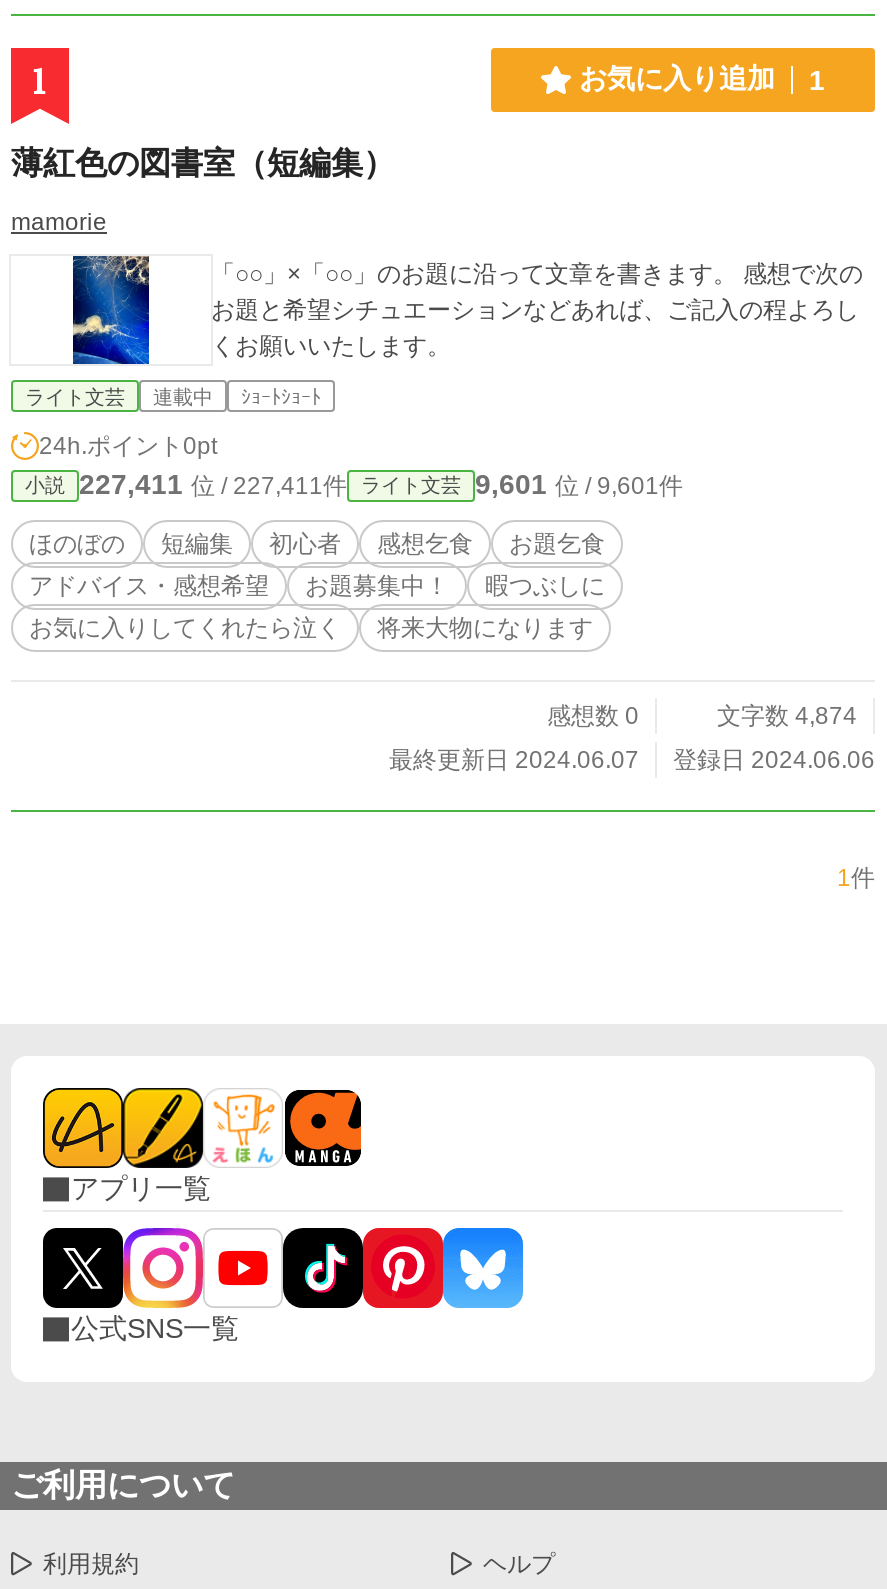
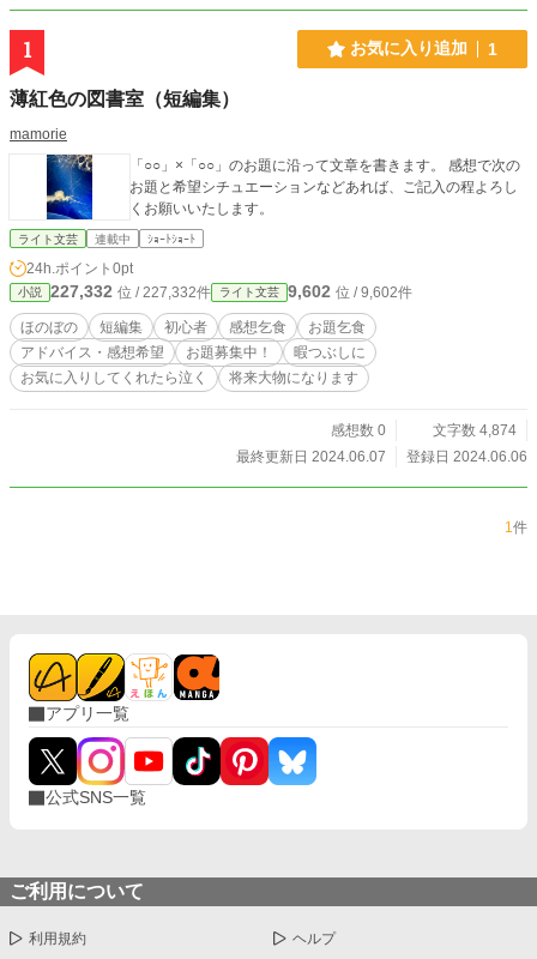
[79,468,347,500] 227,411位 / 227,411件 -> [50,282,211,301] 227,332位 / 227,332件
[475,468,683,500] 9,601位 / 9,601件 -> [288,282,412,301] 9,602位 / 9,602件

